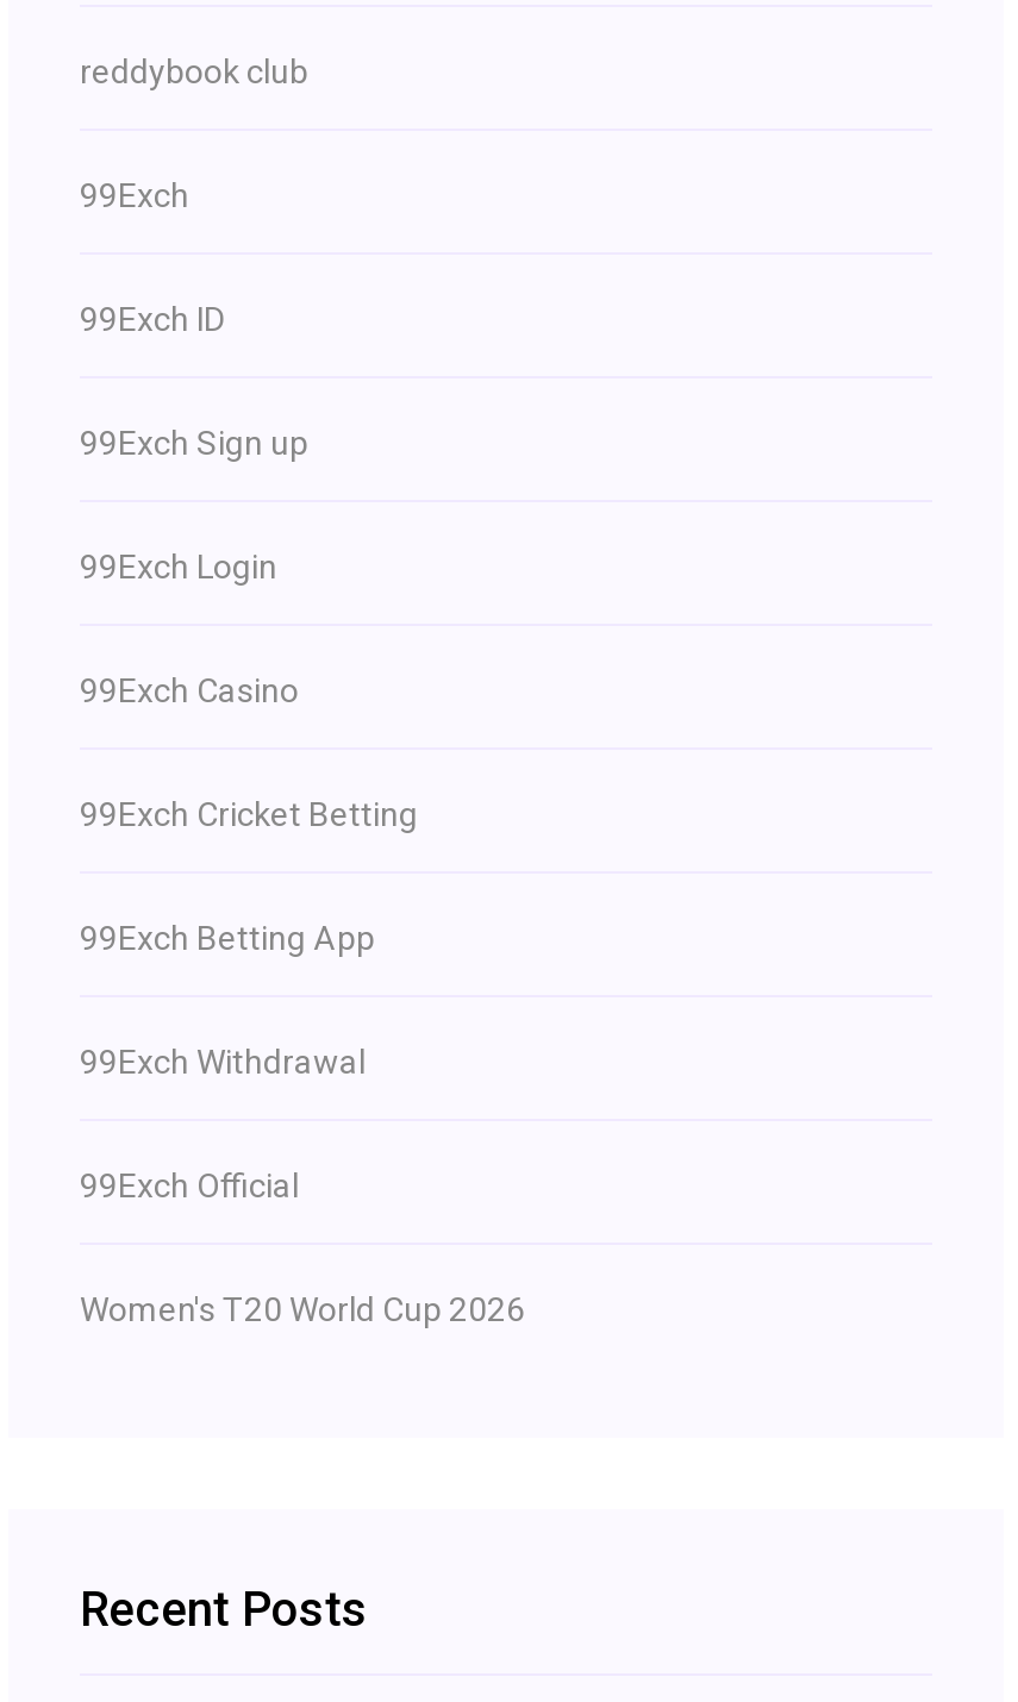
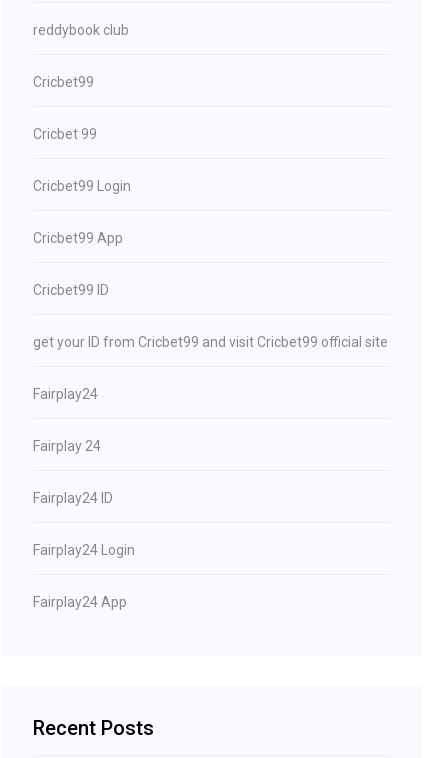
[80,175,525,1327] 99Exch | 99Exch ID | 99Exch Sign up | 99Exch Login | 99Exch Casino | 99Exch Cricket Betting | 99Exch Betting App | 99Exch Withdrawal | 99Exch Official | Women's T20 World Cup 2026 -> [33,74,388,610] Cricbet99 | Cricbet 99 | Cricbet99 Login | Cricbet99 App | Cricbet99 ID | get your ID from Cricbet99 and visit Cricbet99 official site | Fairplay24 | Fairplay 24 | Fairplay24 ID | Fairplay24 Login | Fairplay24 App

